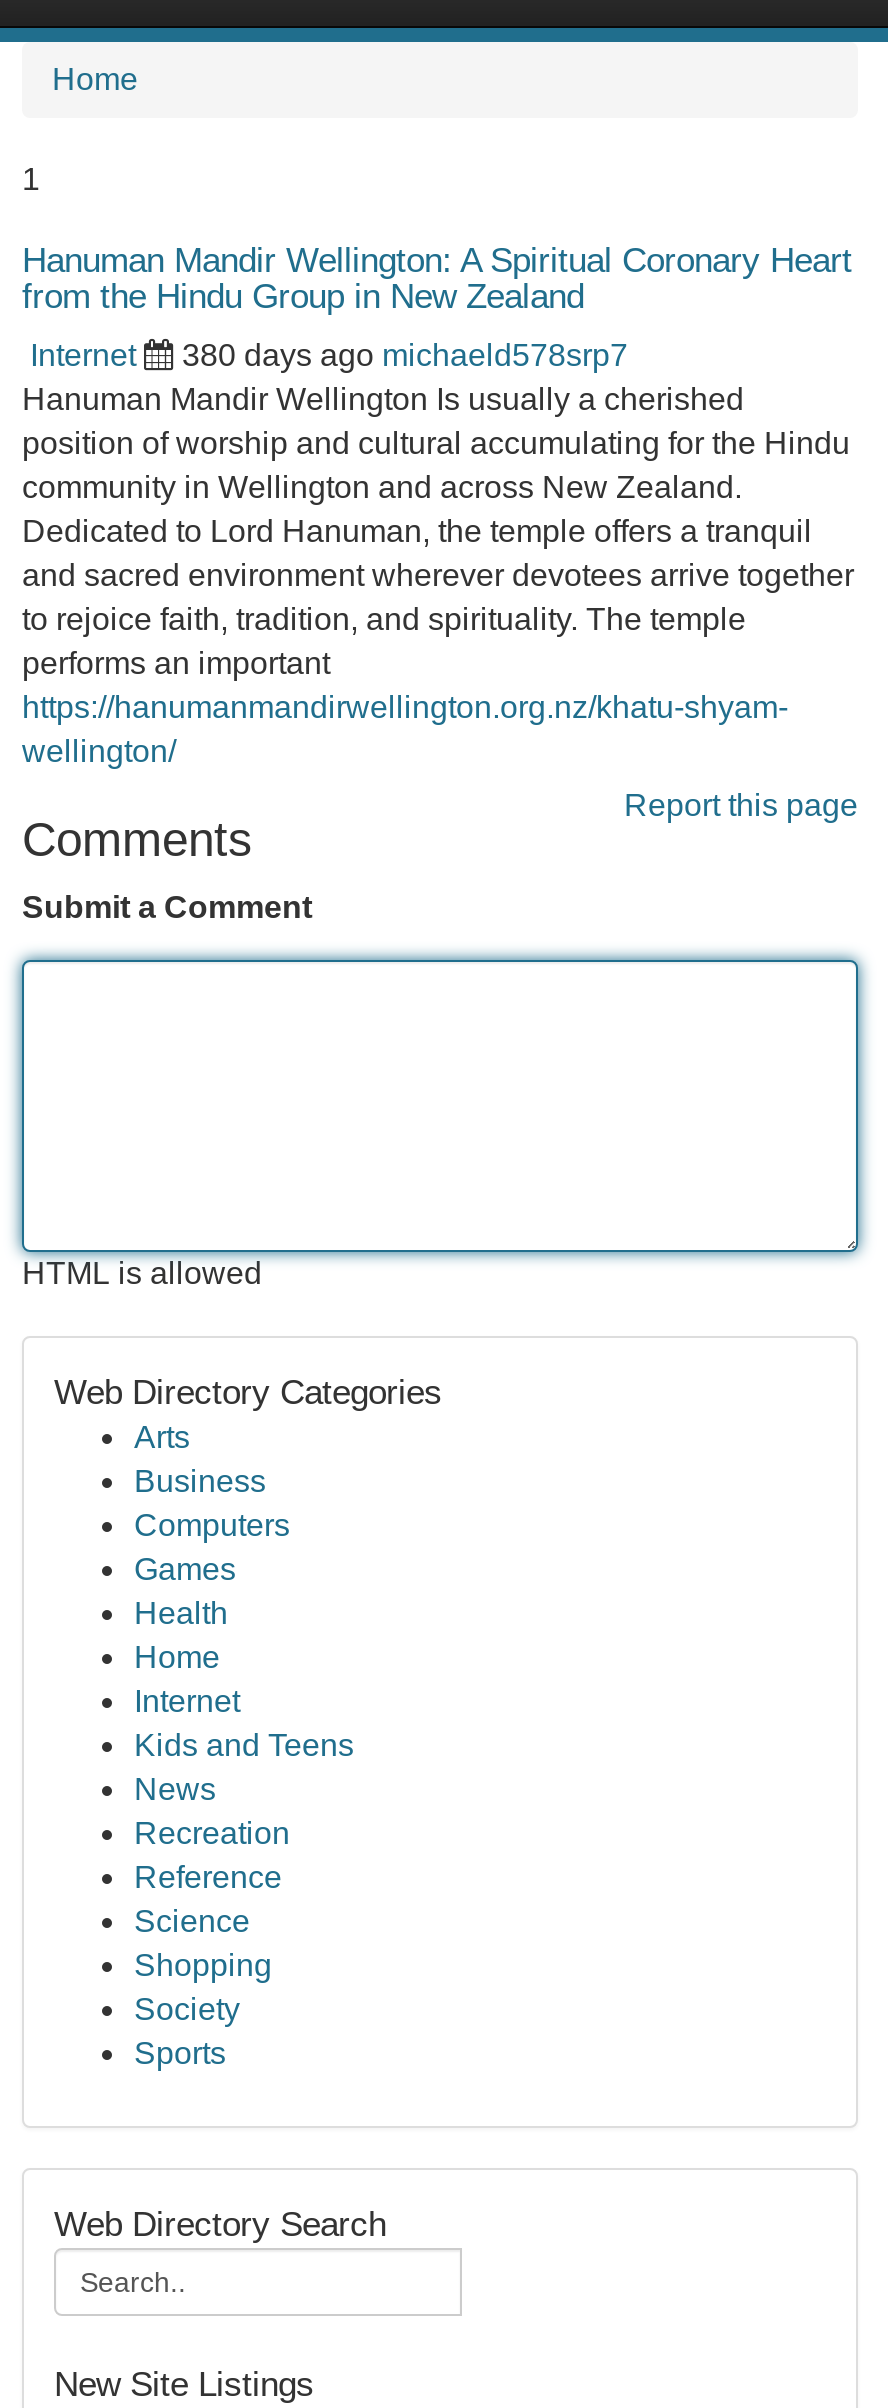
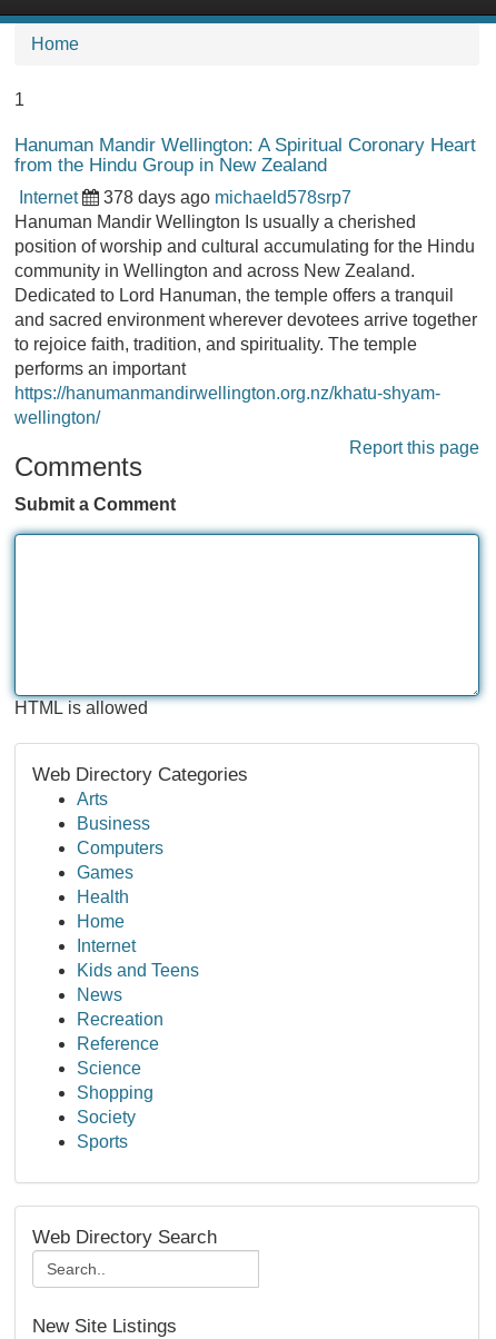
[182,338,628,372] 380 days ago michaeld578srp7 -> [103,188,351,207] 378 days ago michaeld578srp7

